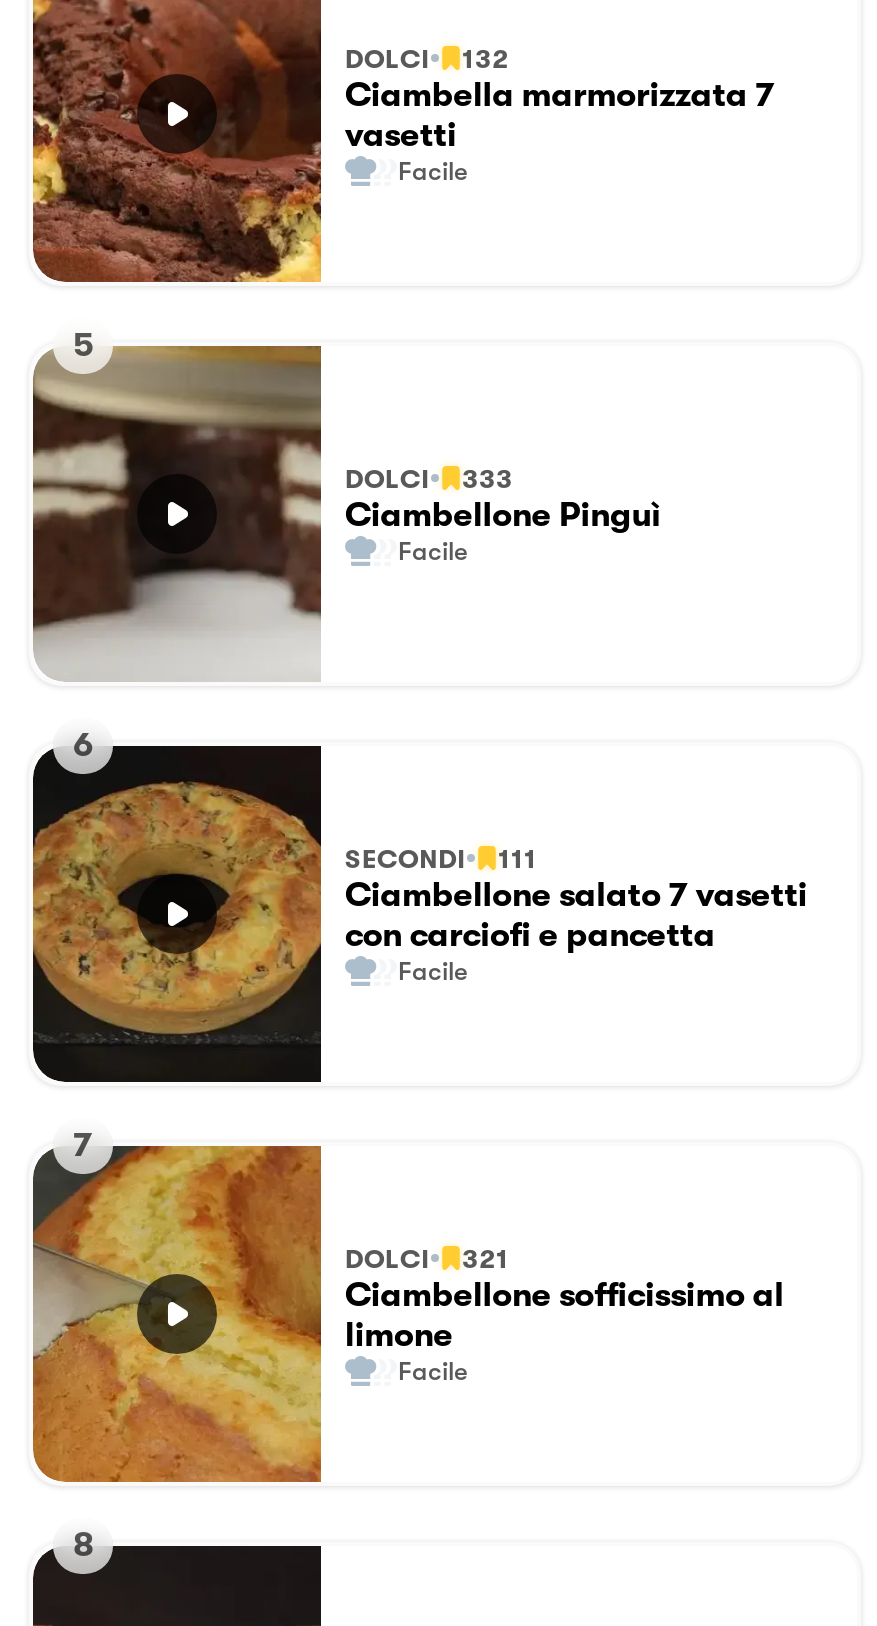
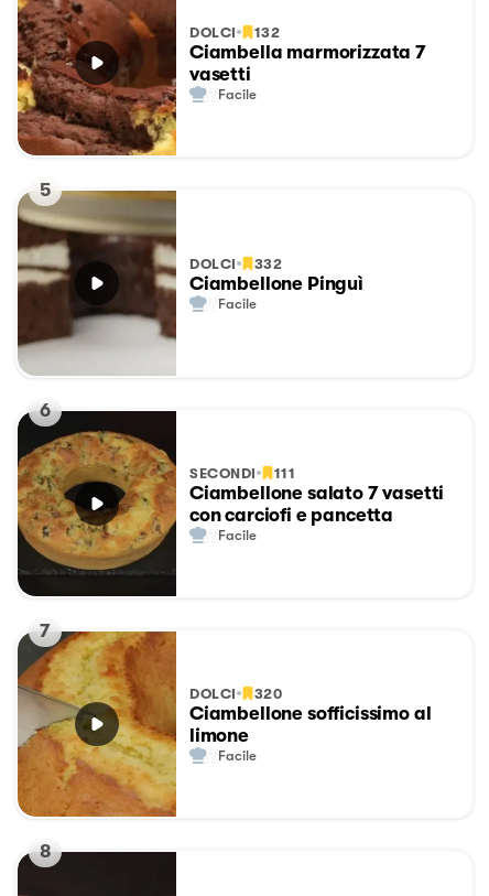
[345,463,513,493] DOLCI 333 -> [189,255,282,272] DOLCI 332
[345,1243,509,1273] DOLCI 321 -> [189,685,282,701] DOLCI 320

